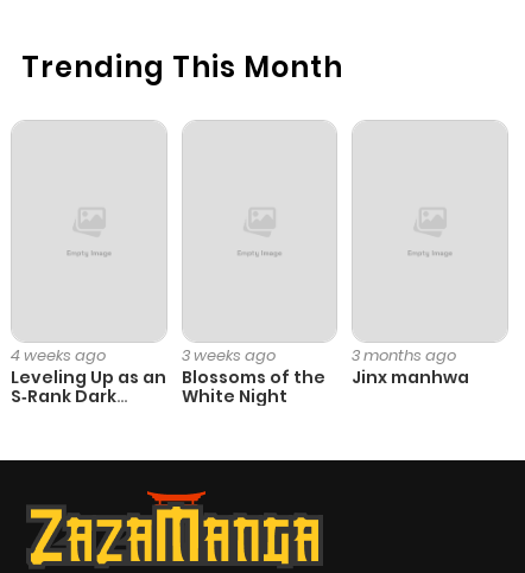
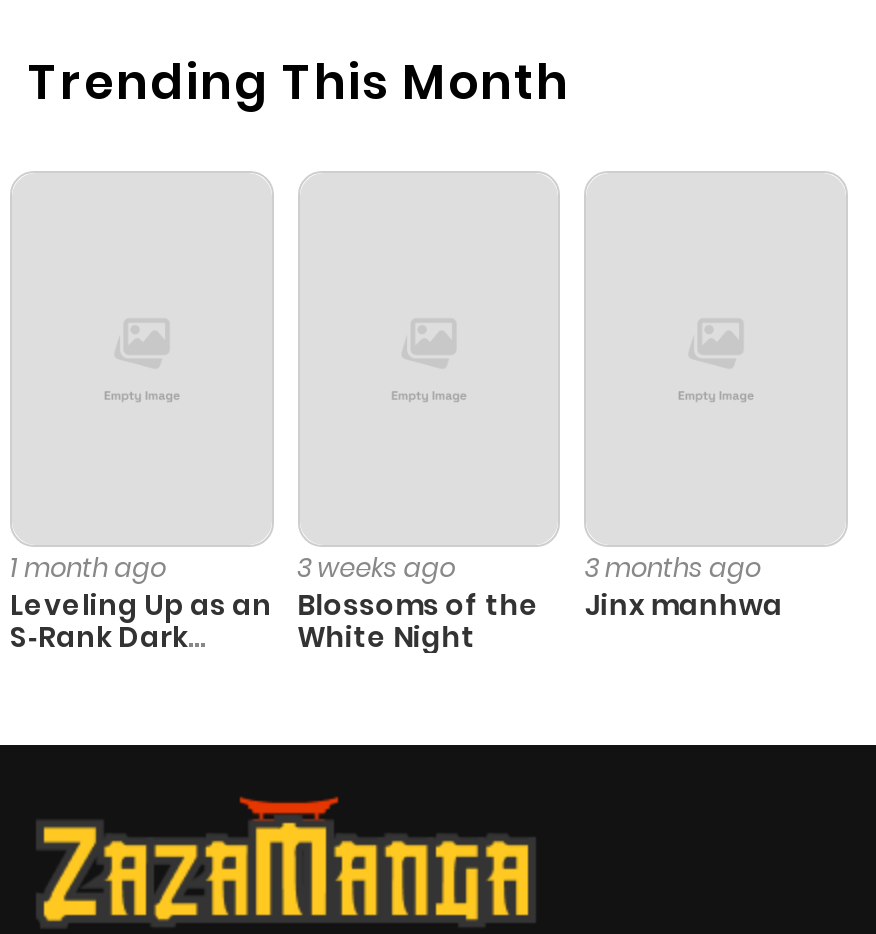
[11,344,106,367] 4 weeks ago -> [10,549,166,587] 1 month ago

